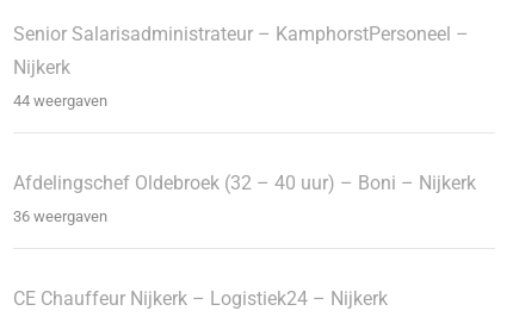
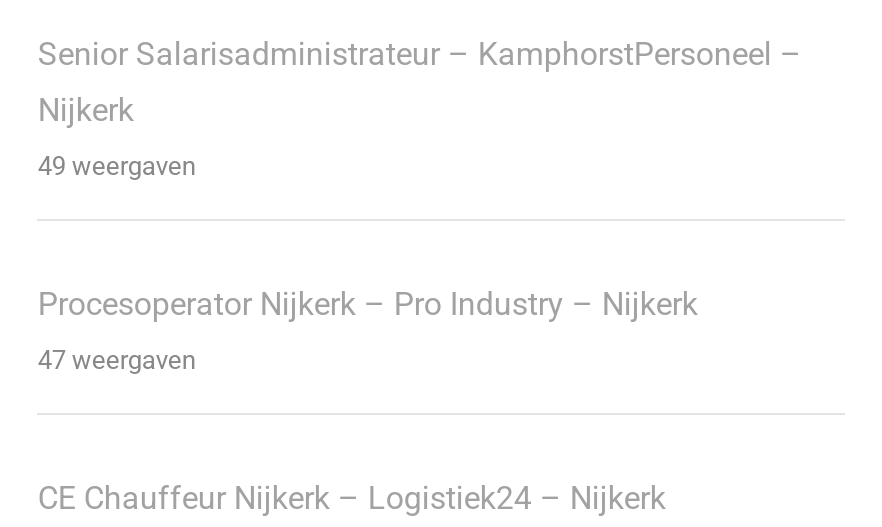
[14,91,108,109] 44 weergaven -> [38,151,196,181] 49 weergaven
[14,171,476,194] Afdelingschef Oldebroek (32 – 40 uur) – Boni – Nijkerk -> [38,285,698,323] Procesoperator Nijkerk – Pro Industry – Nijkerk
[14,207,108,225] 36 weergaven -> [38,345,196,375] 47 weergaven

